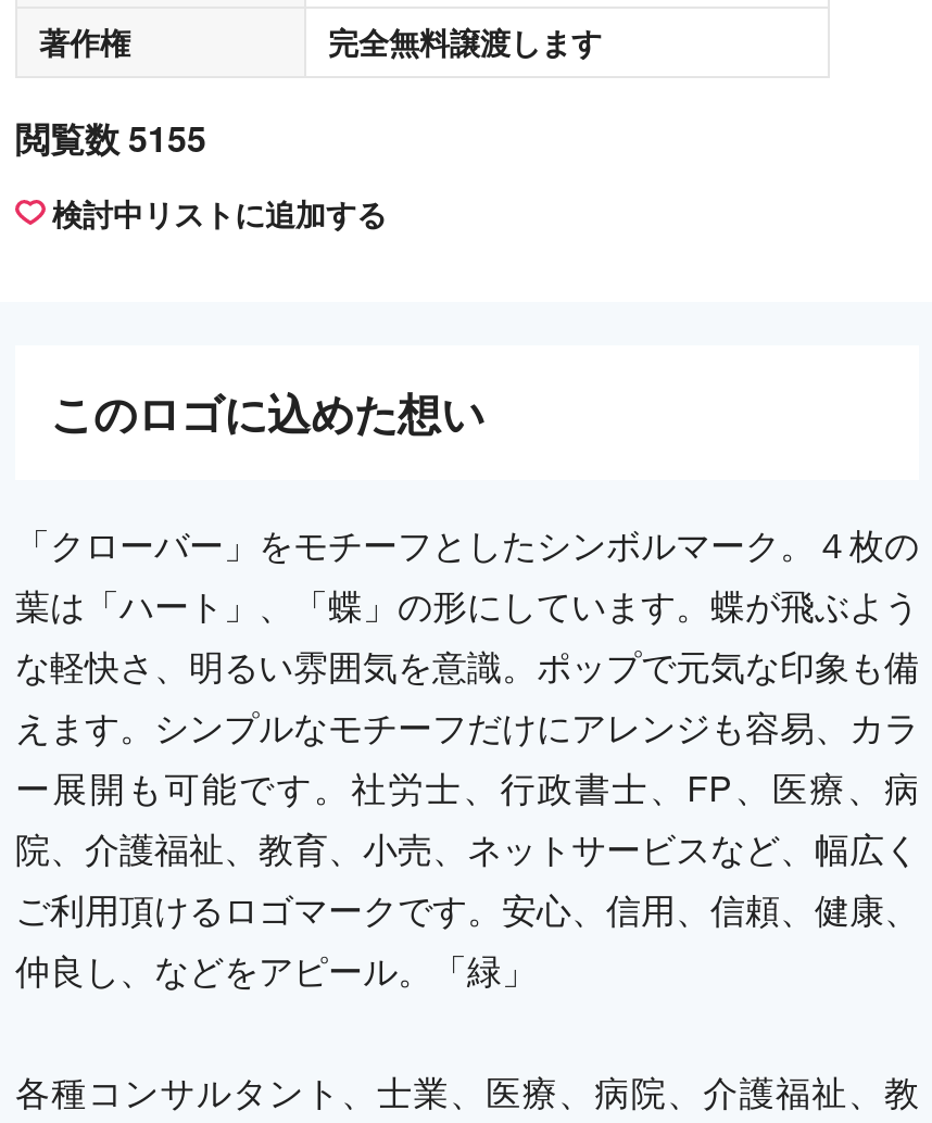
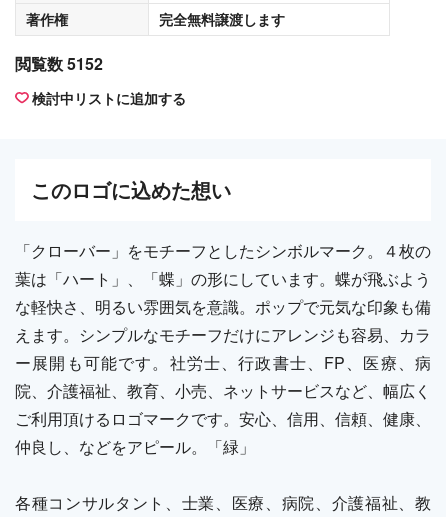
[15,113,206,163] 閲覧数 5155 -> [15,52,103,75] 閲覧数 5152

